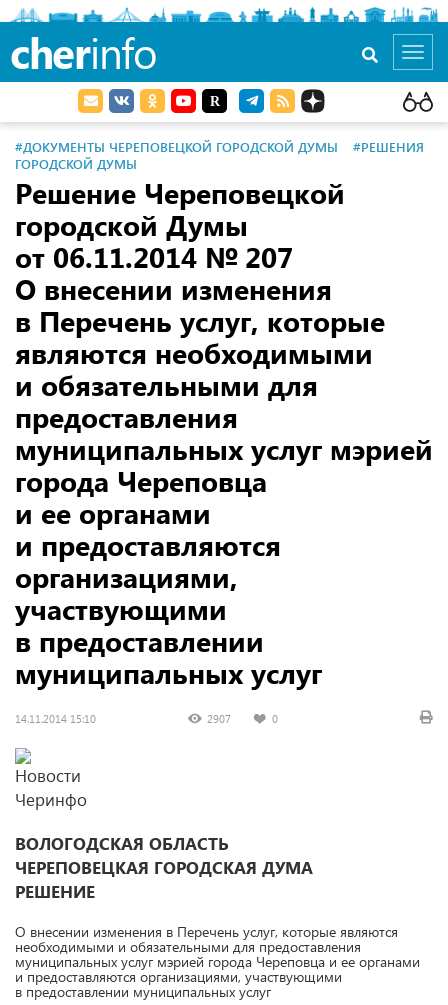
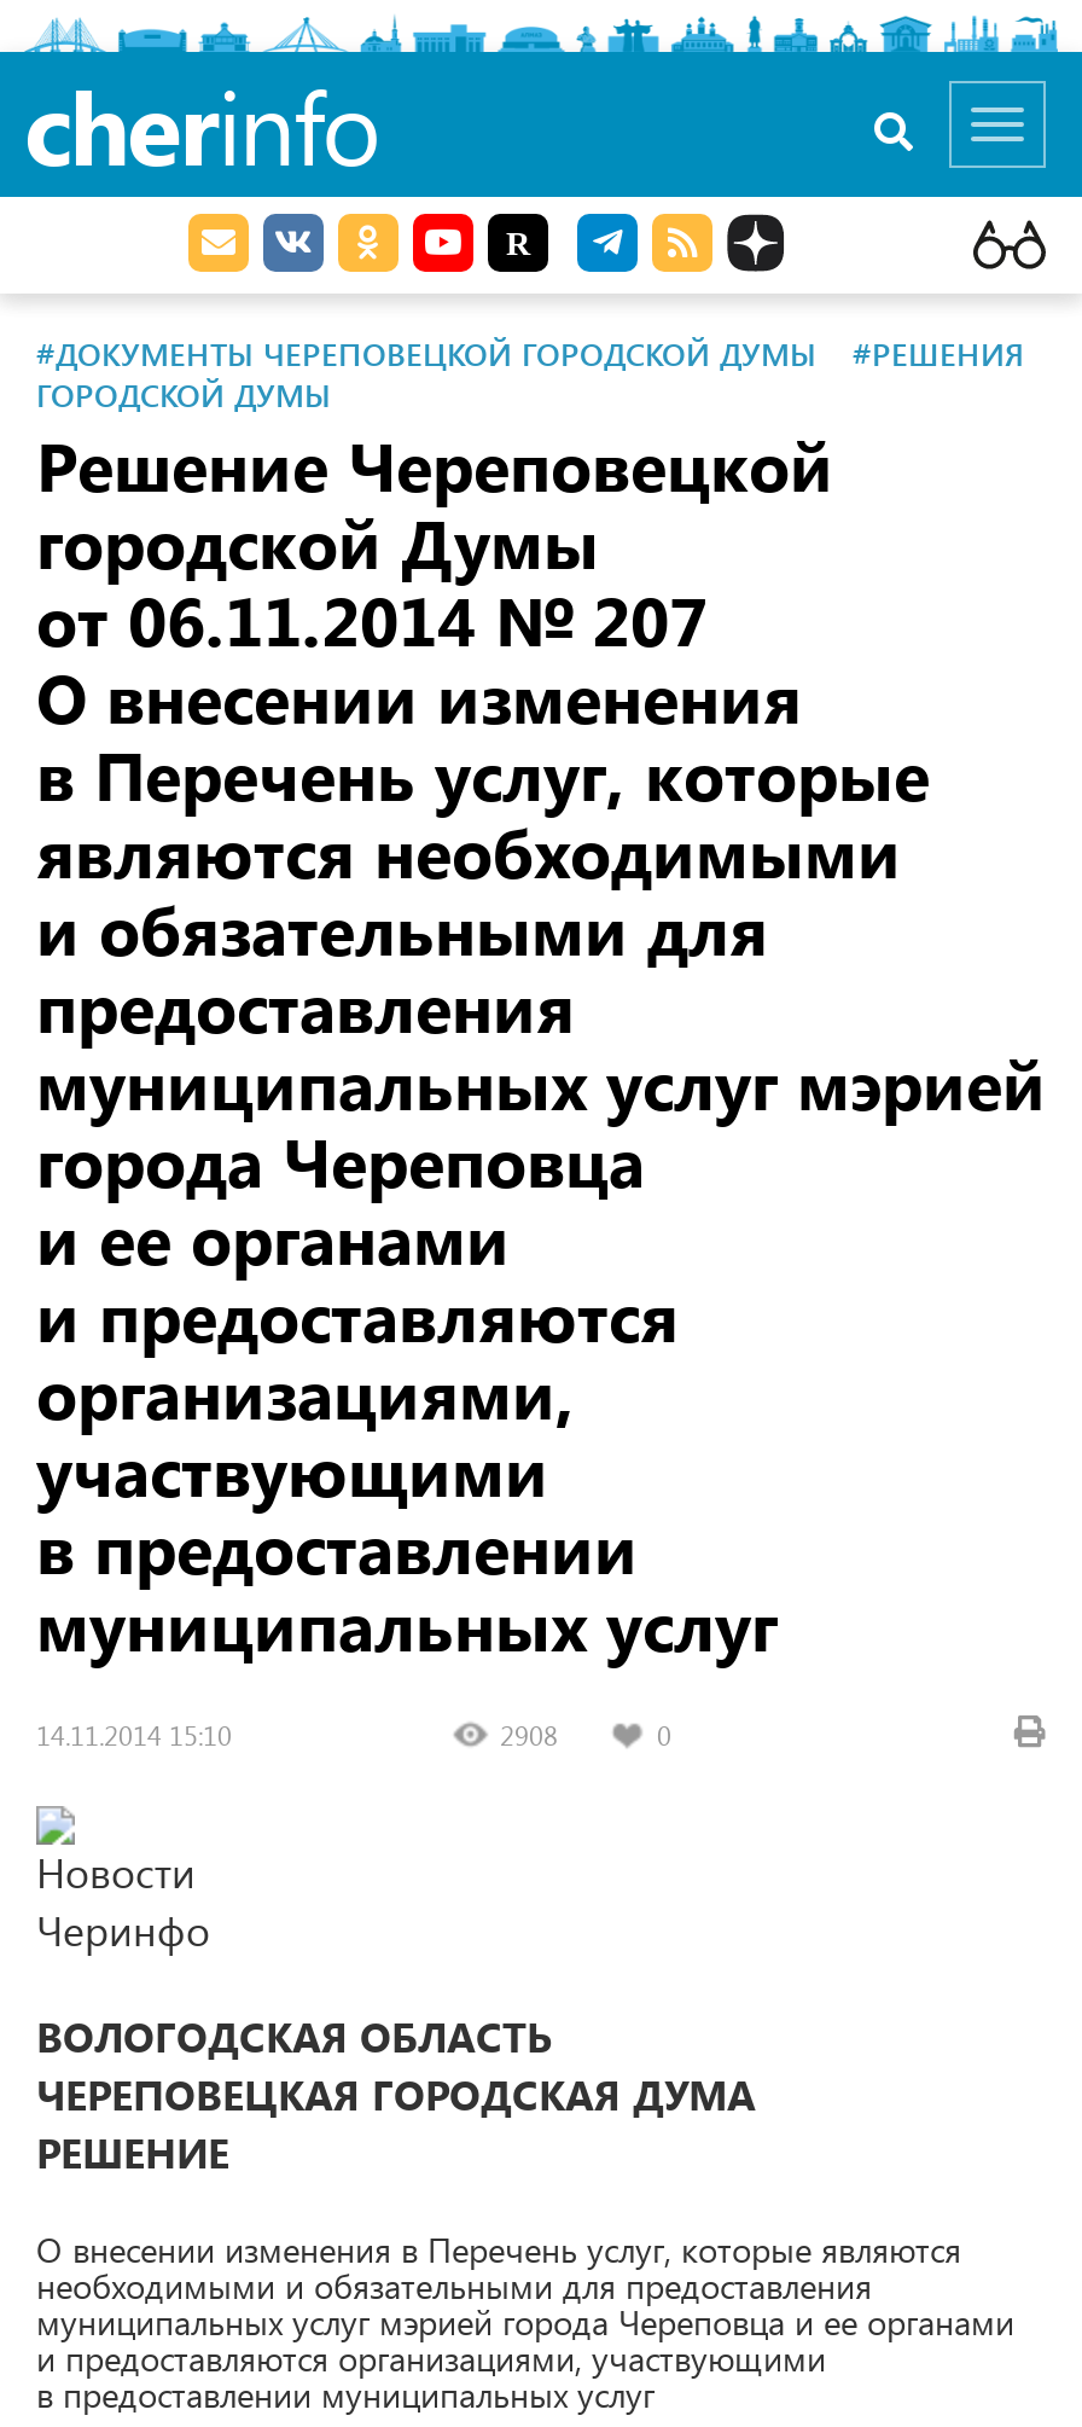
[204,712,231,725] 2907 -> [493,1719,558,1750] 2908

